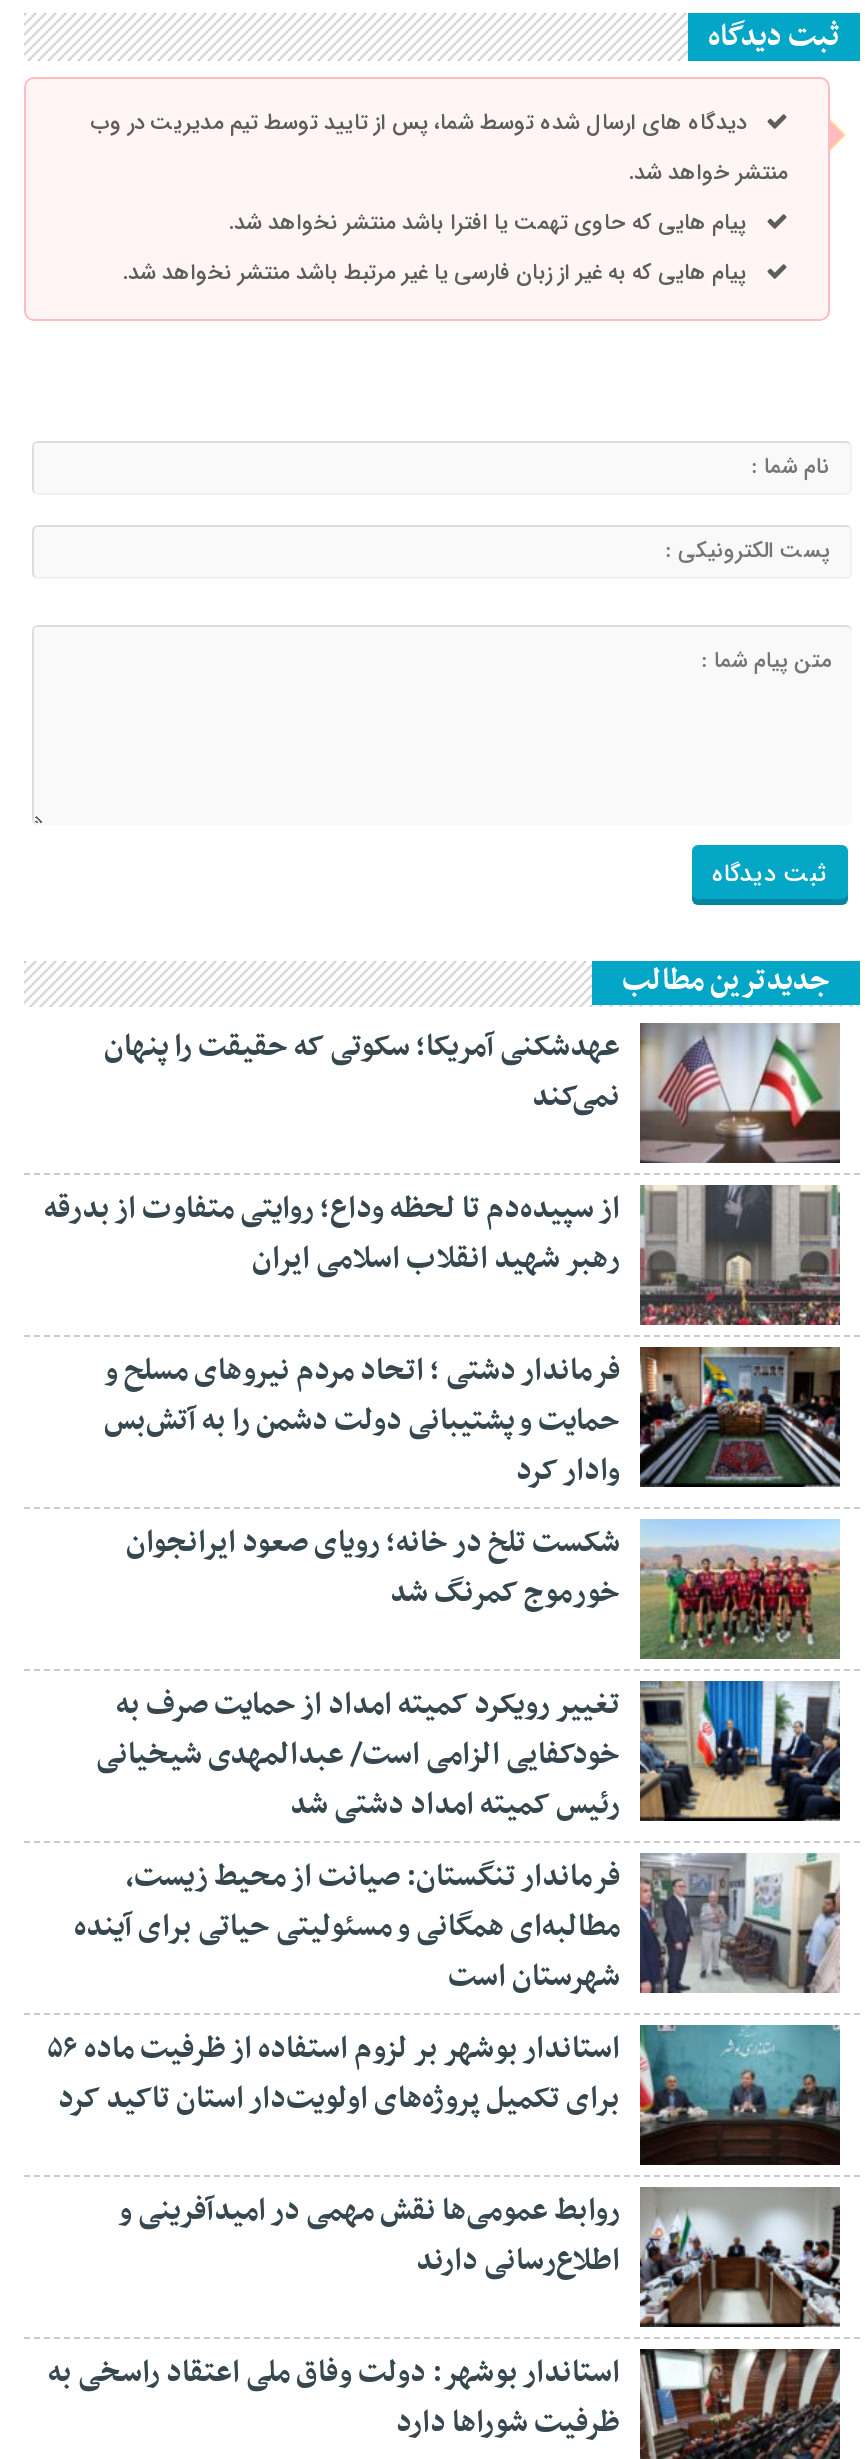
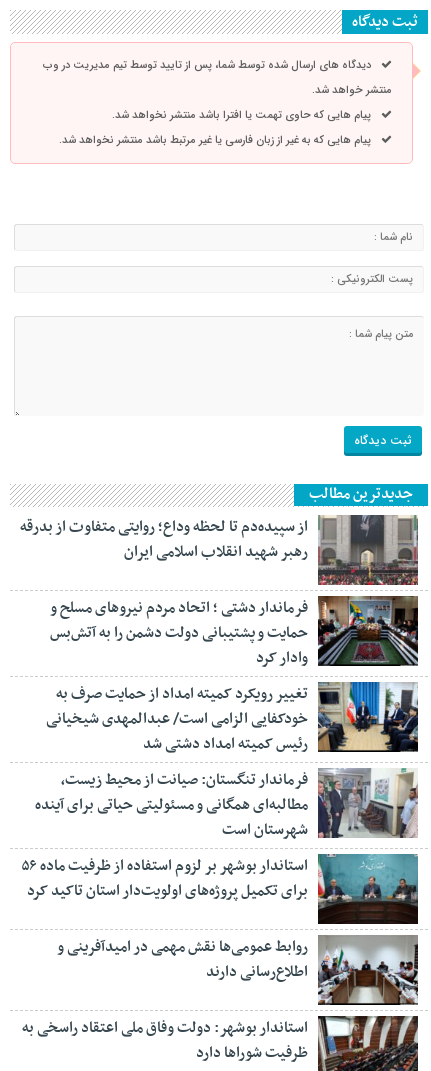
[104,1021,840,1165] [image] | عهدشکنی آمریکا؛ سکوتی که حقیقت را پنهان | نمی‌کند -> none
[126,1517,842,1661] [image] | شکست تلخ در خانه؛ رویای صعود ایرانجوان | خورموج کمرنگ شد -> none

